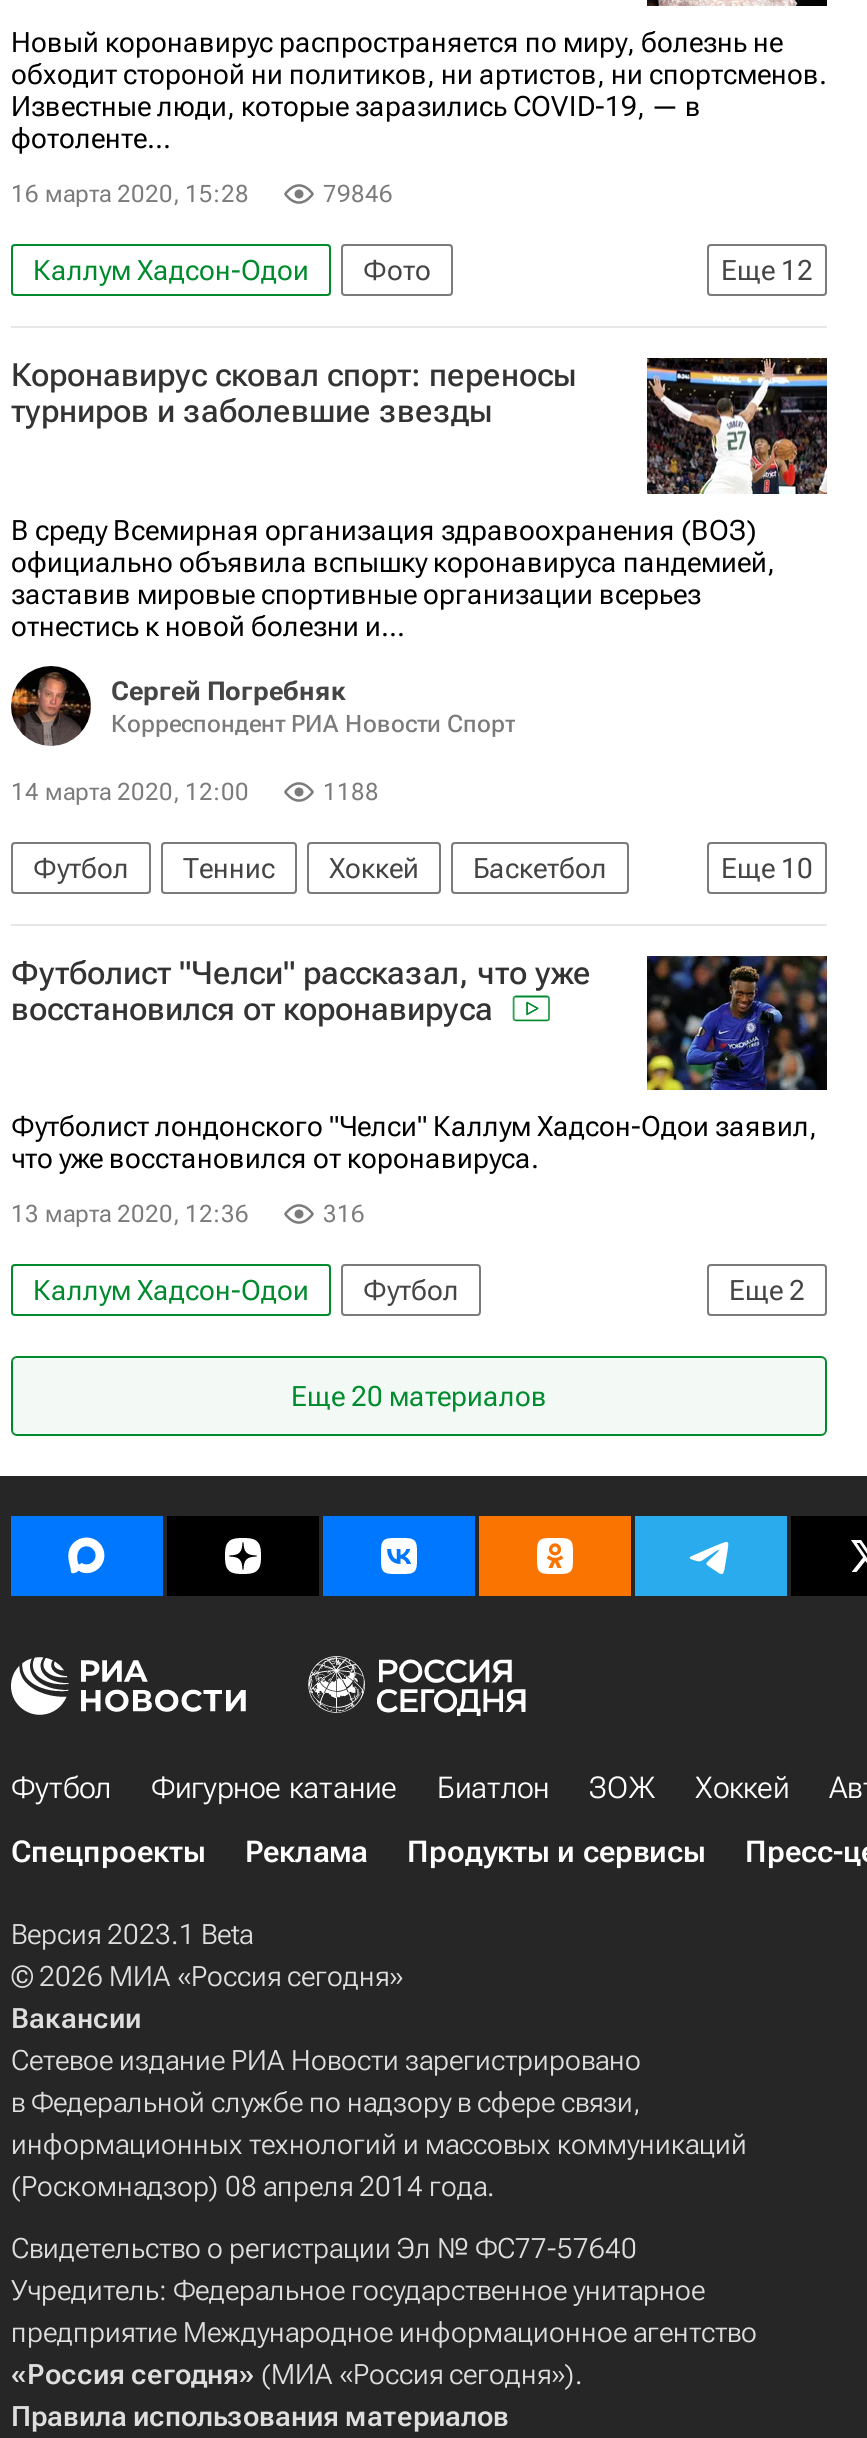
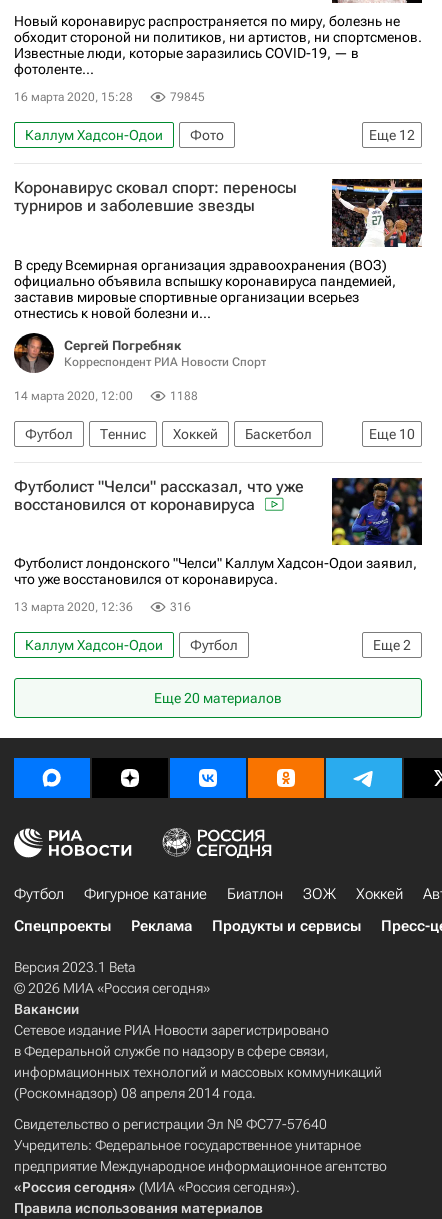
[323,180,393,208] 79846 -> [170,90,205,104] 79845

